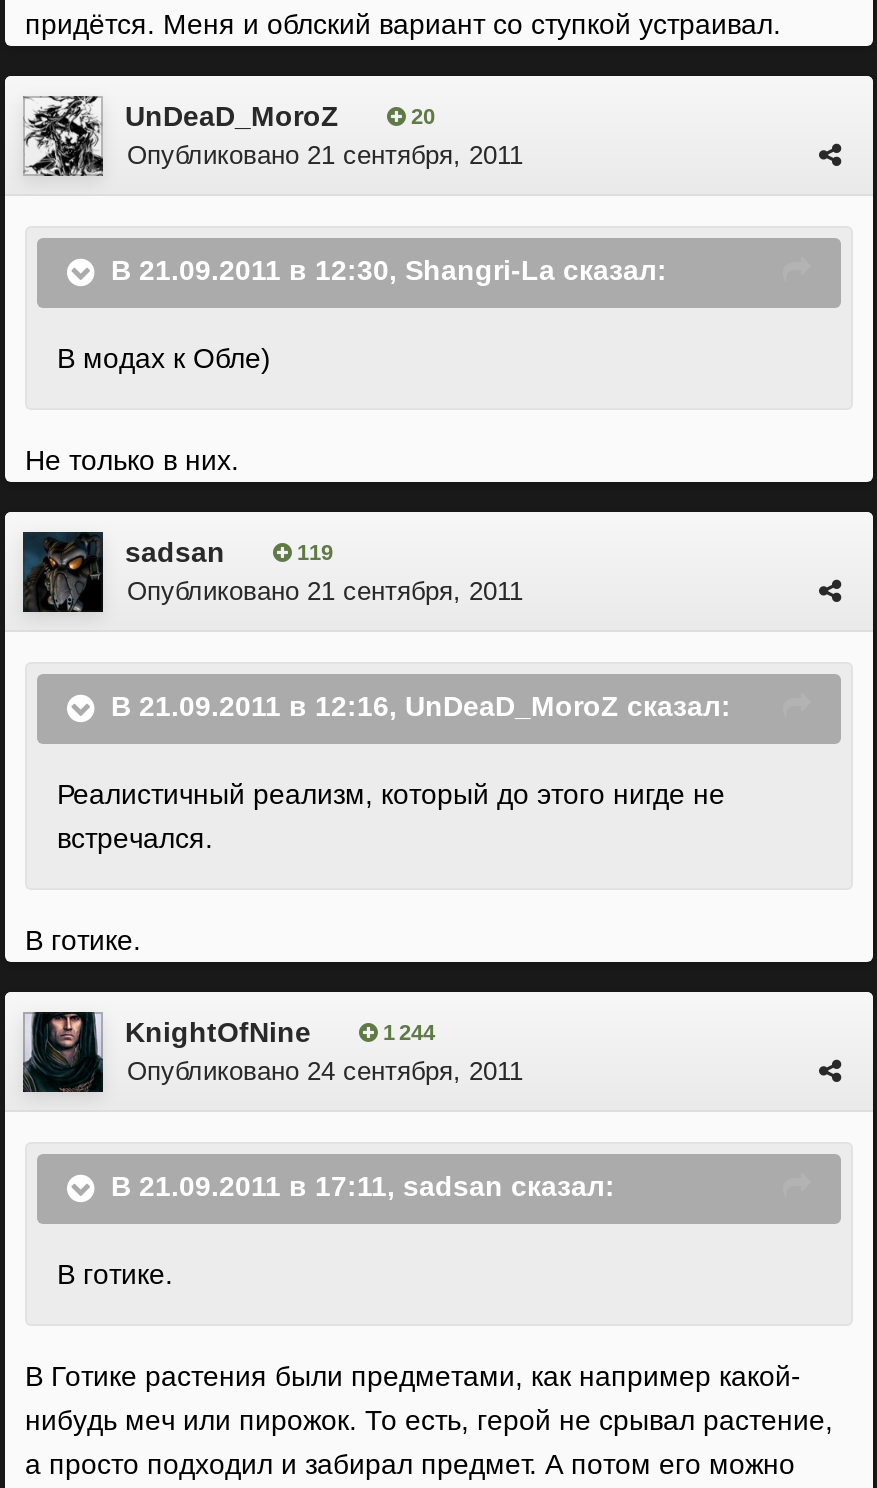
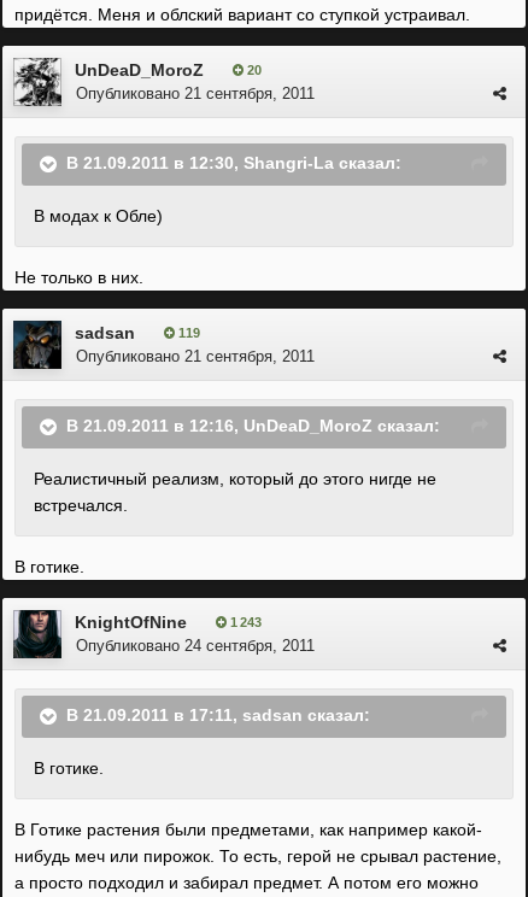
[377,1020,435,1044] 1 244 -> [227,615,262,629] 1 243

